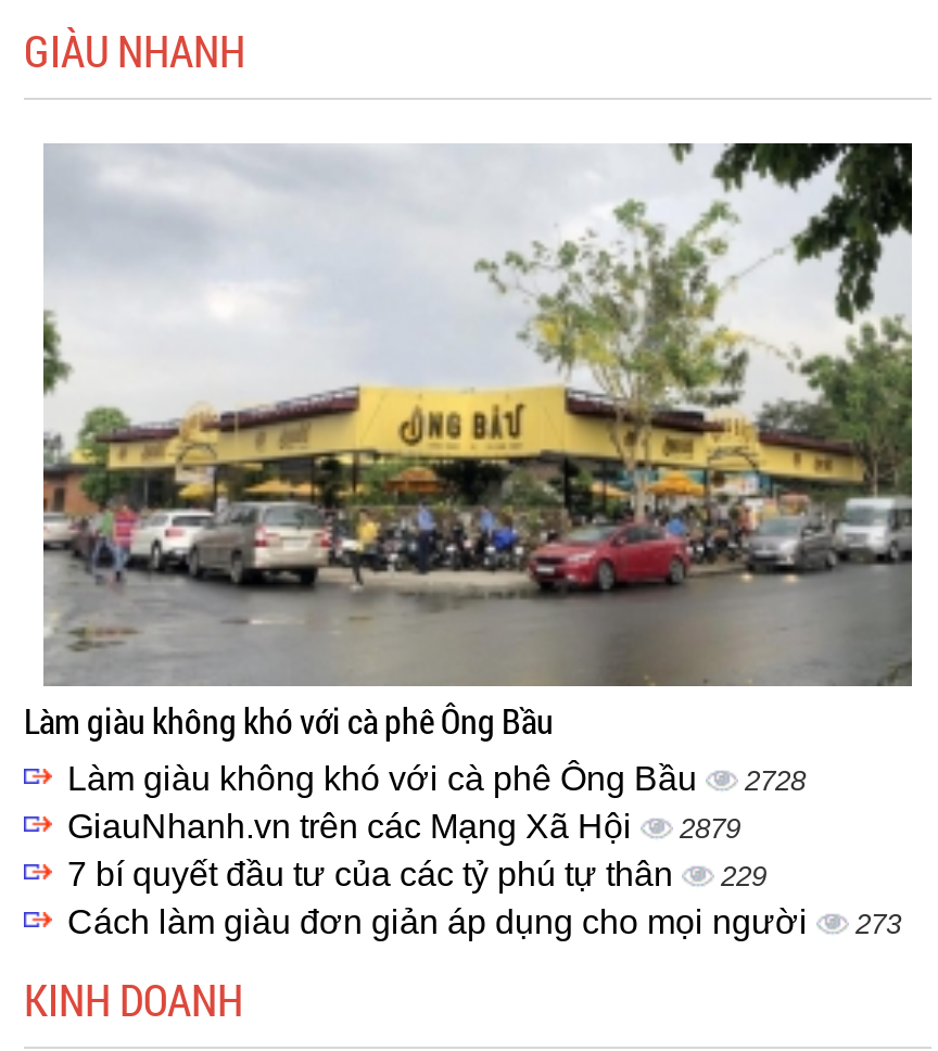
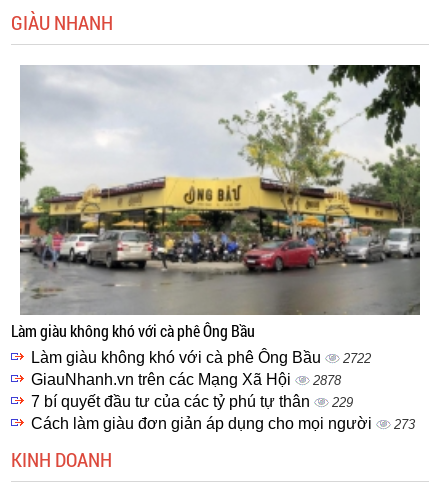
[67,760,806,797] Làm giàu không khó với cà phê Ông Bầu 2728 -> [31,349,371,366] Làm giàu không khó với cà phê Ông Bầu 2722
[67,808,740,845] GiauNhanh.vn trên các Mạng Xã Hội 2879 -> [31,371,341,388] GiauNhanh.vn trên các Mạng Xã Hội 2878

